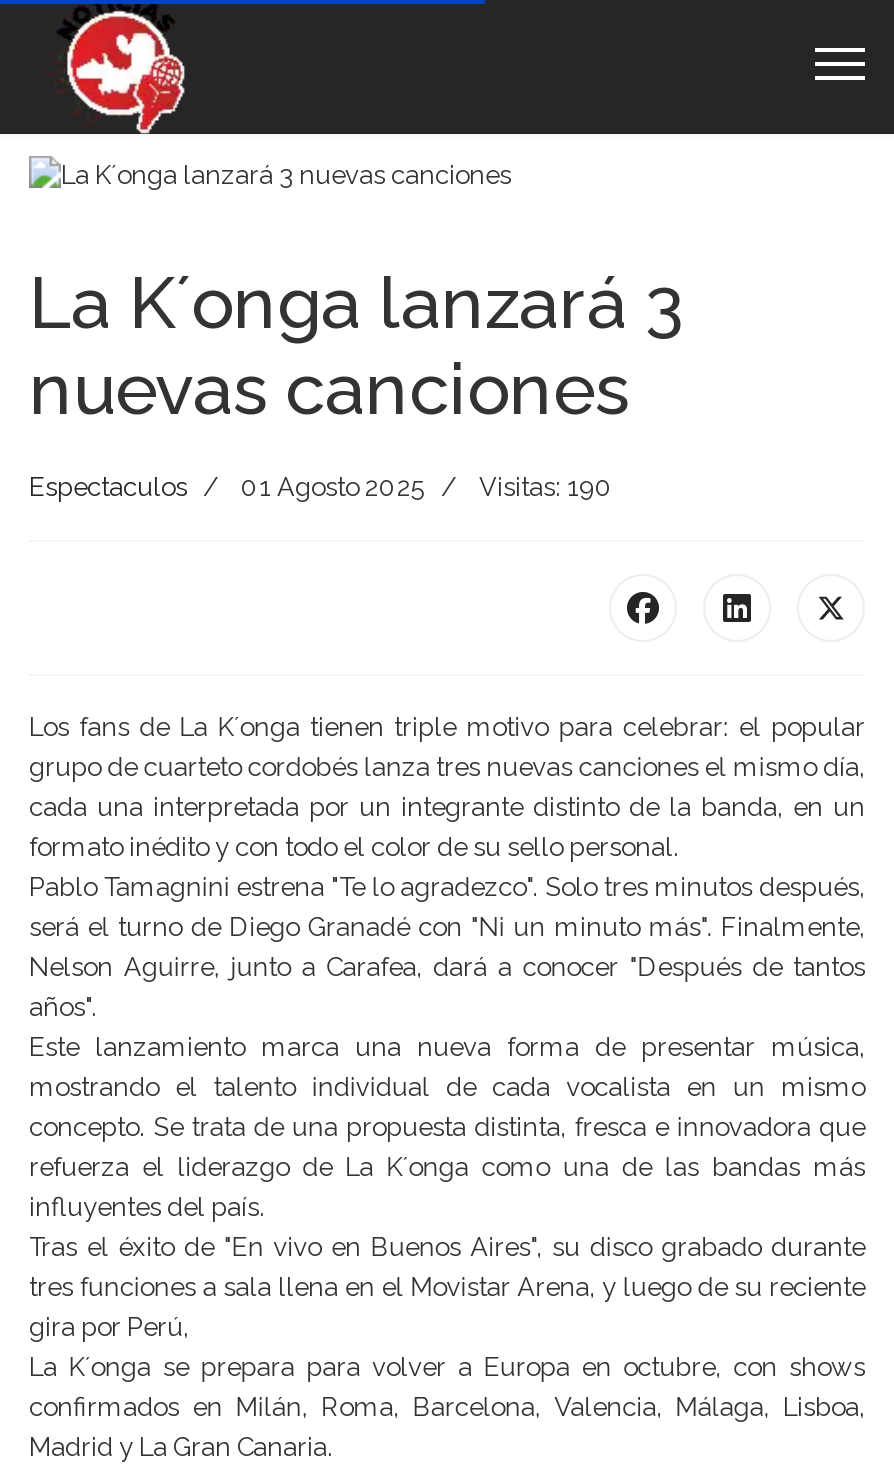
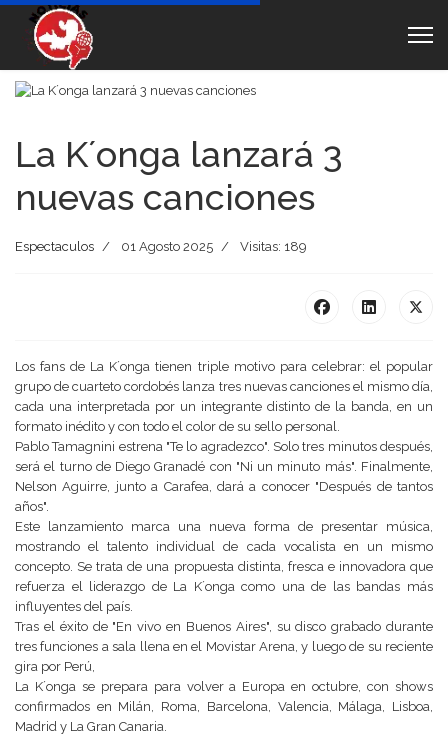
[29,471,613,501] Espectaculos 01 Agosto 2025 Visitas: 190 -> [15,239,307,254] Espectaculos 01 Agosto 2025 Visitas: 189

